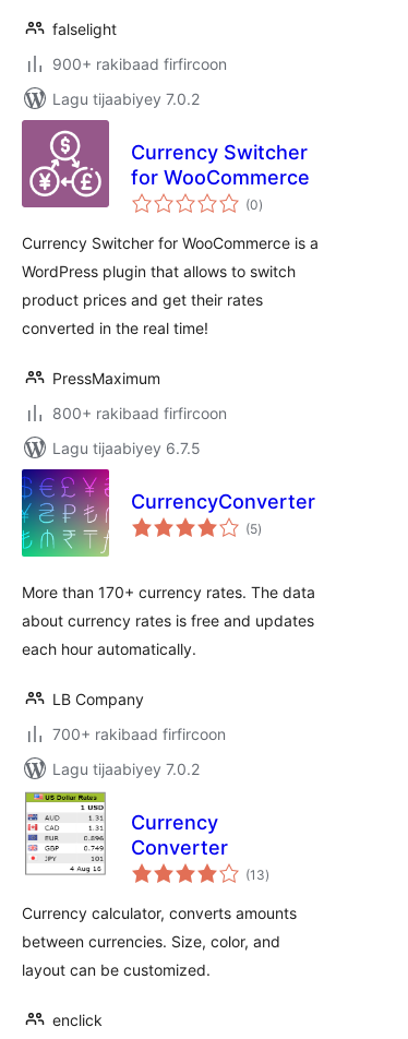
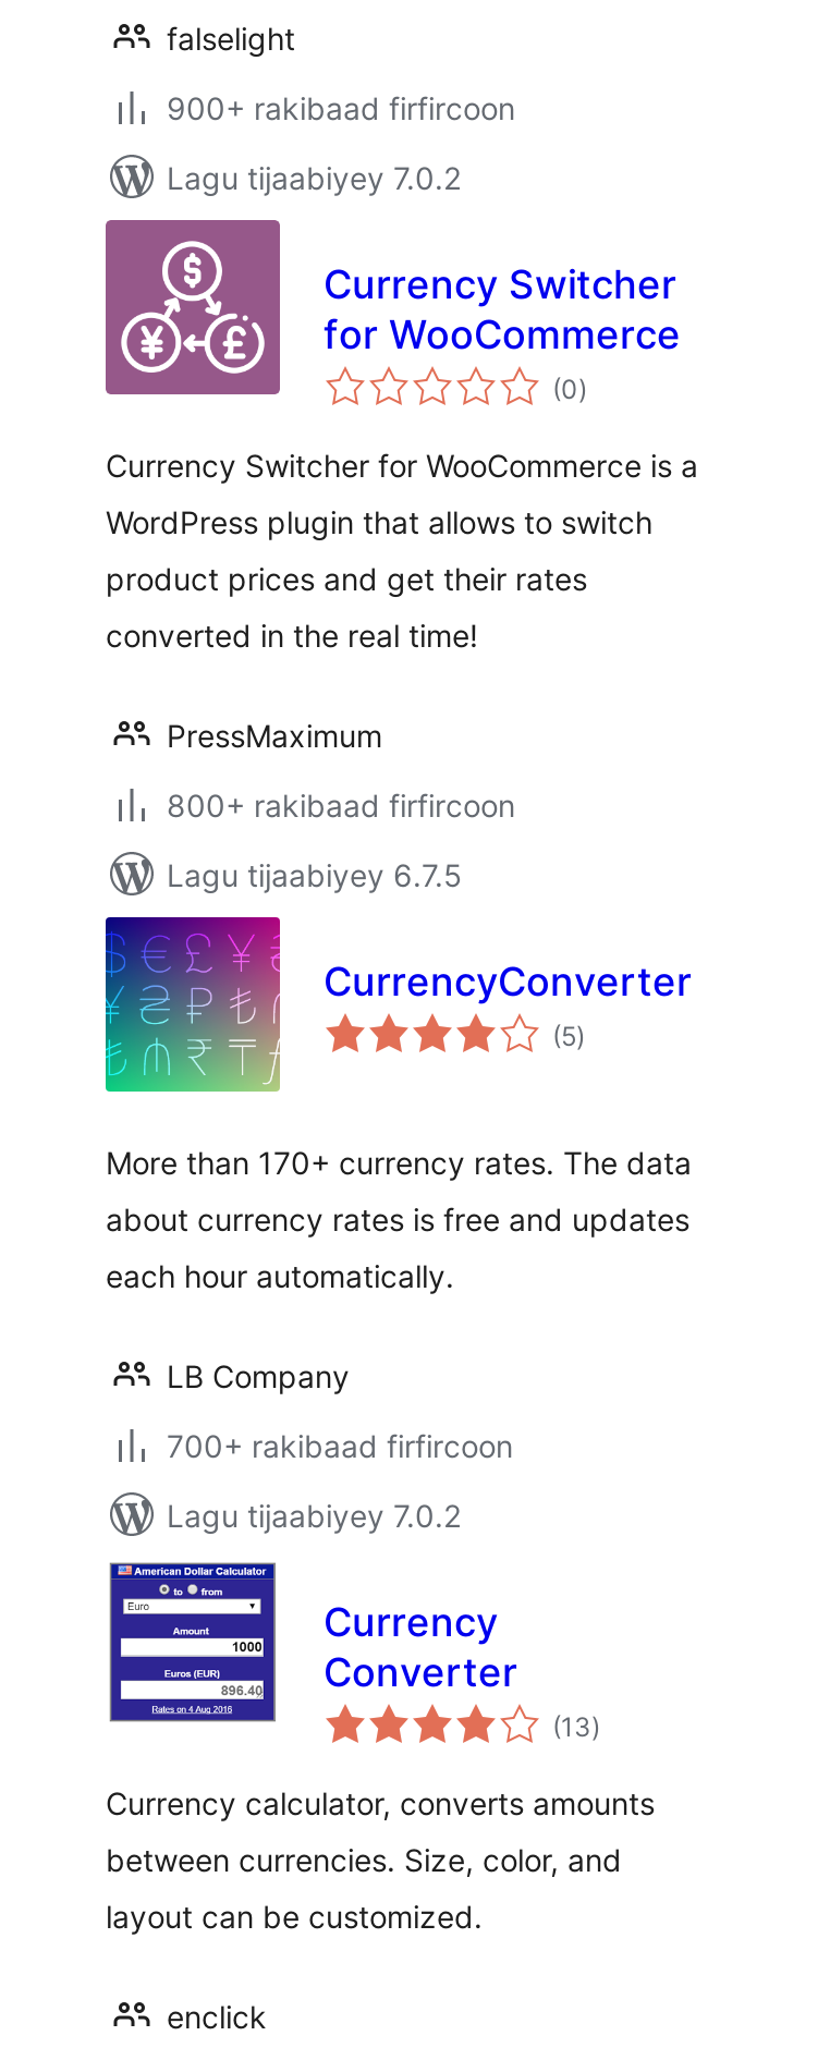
[24,791,107,875] [image] -> [108,1562,276,1726] [image]

